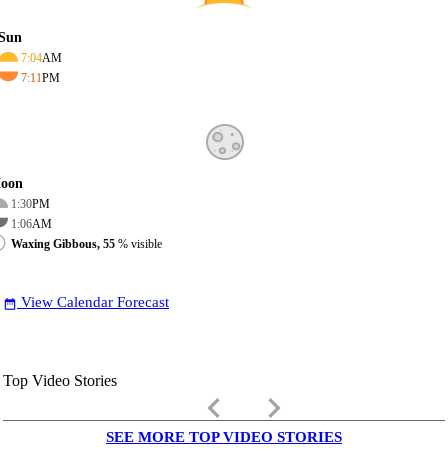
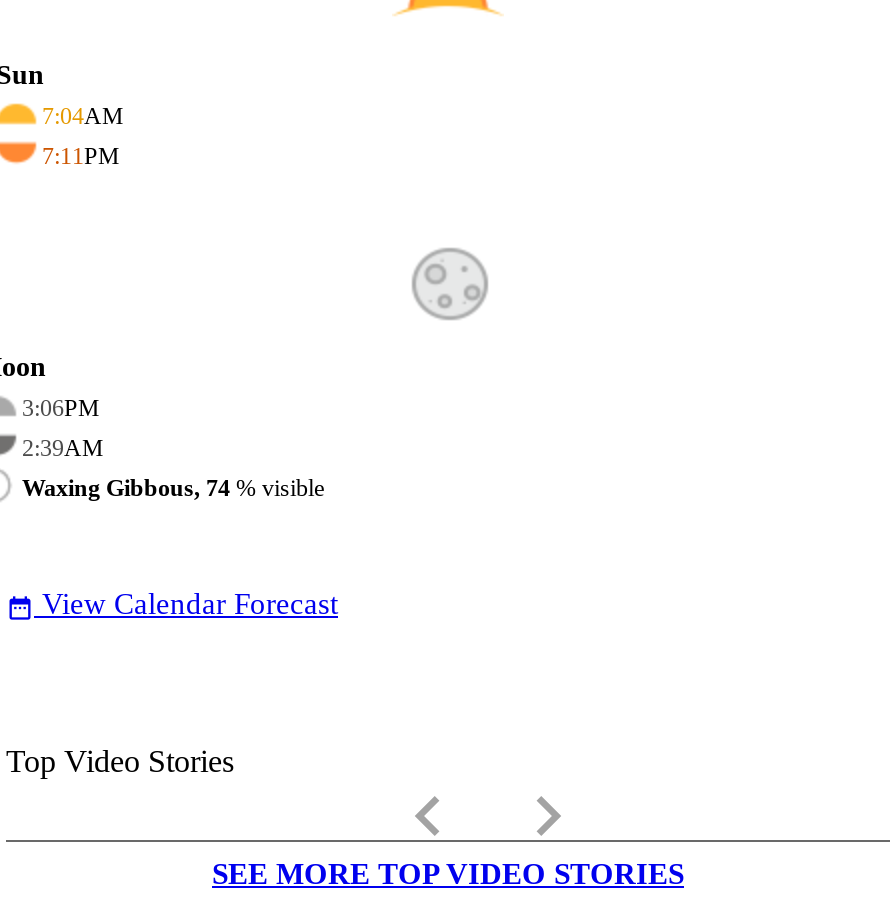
[11,197,50,211] 1:30PM -> [22,394,100,422] 3:06PM
[11,217,52,231] 1:06AM -> [22,434,104,462] 2:39AM
[11,237,162,251] Waxing Gibbous, 55% visible -> [22,474,324,502] Waxing Gibbous, 74% visible

